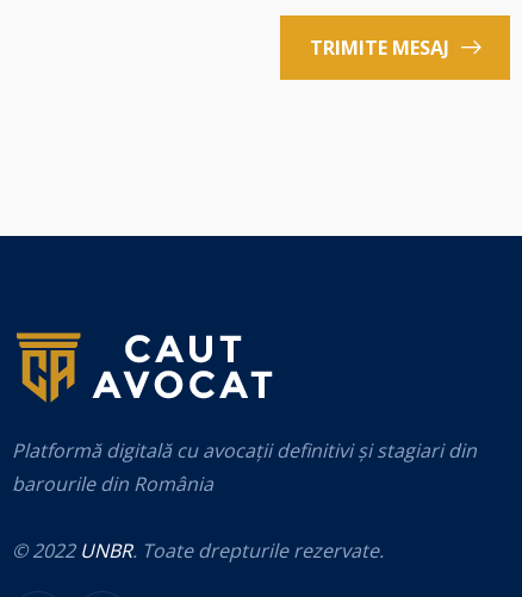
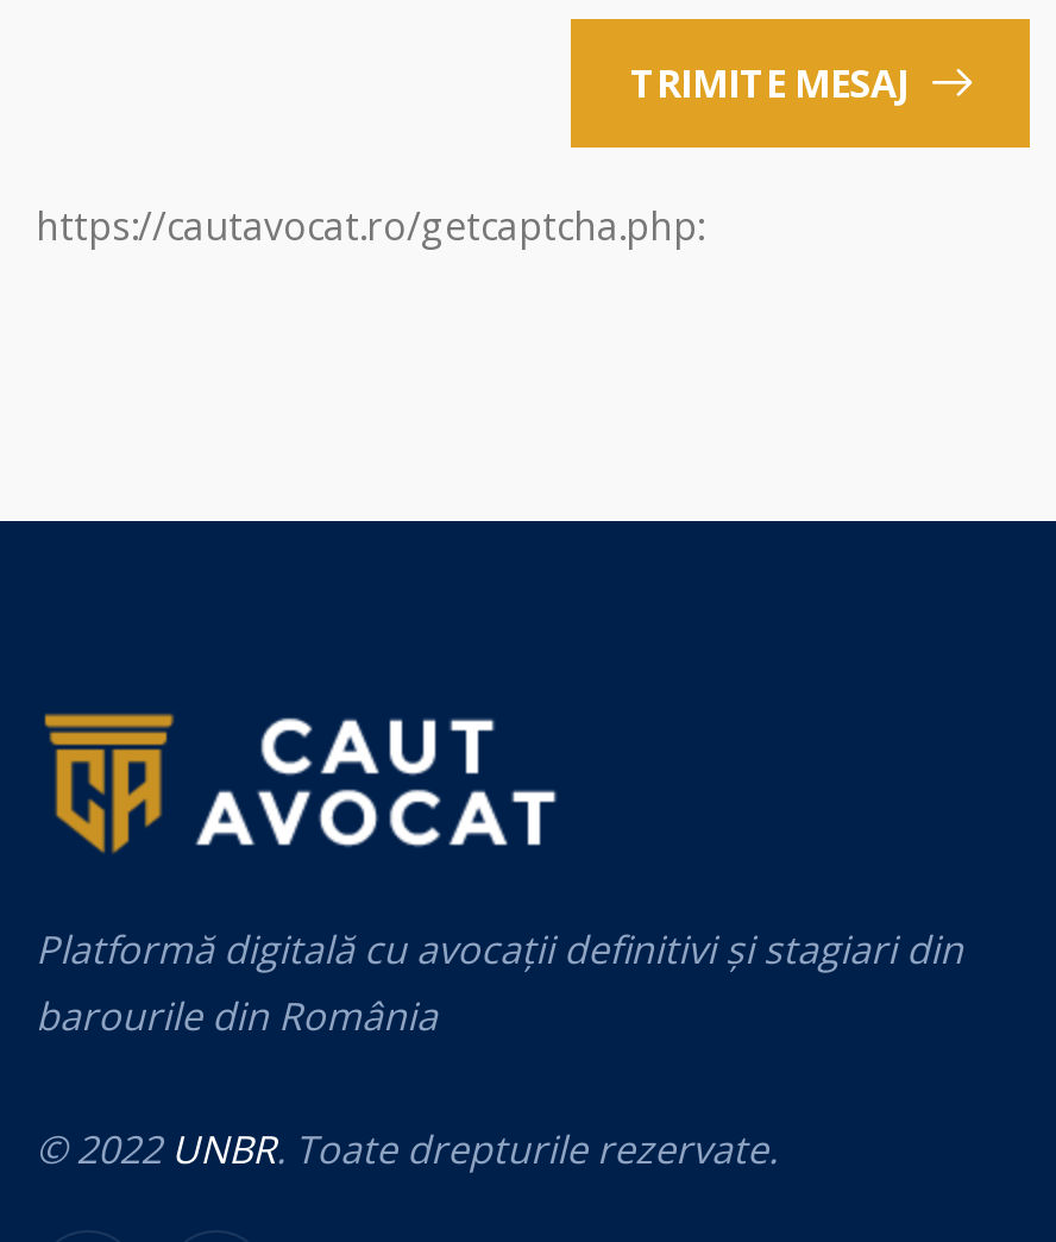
none -> [36,199,704,252] https://cautavocat.ro/getcaptcha.php:

